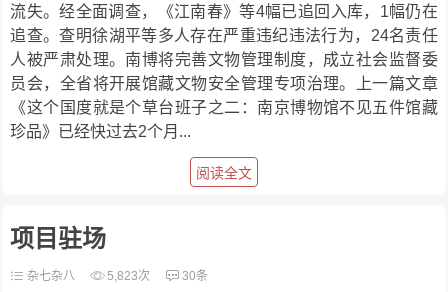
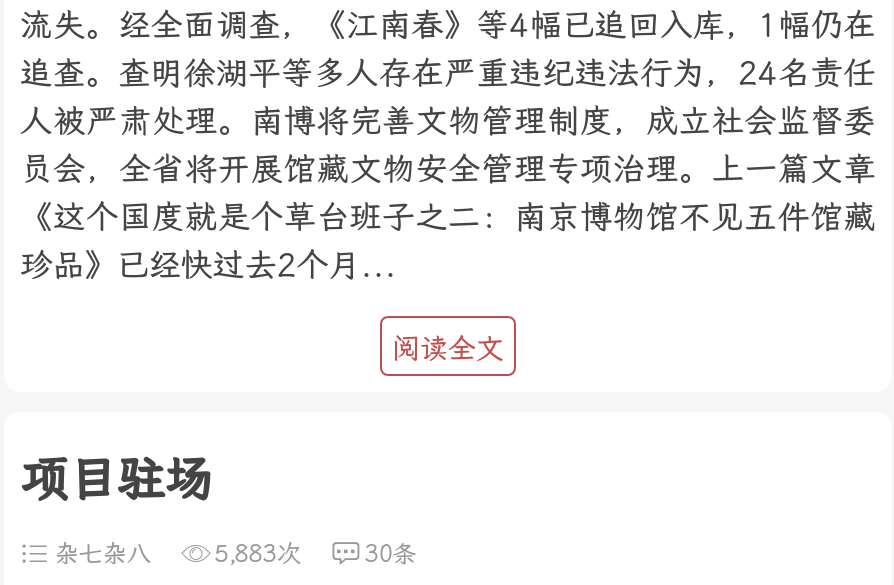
[107,269,150,283] 5,823次 -> [214,540,300,568] 5,883次

